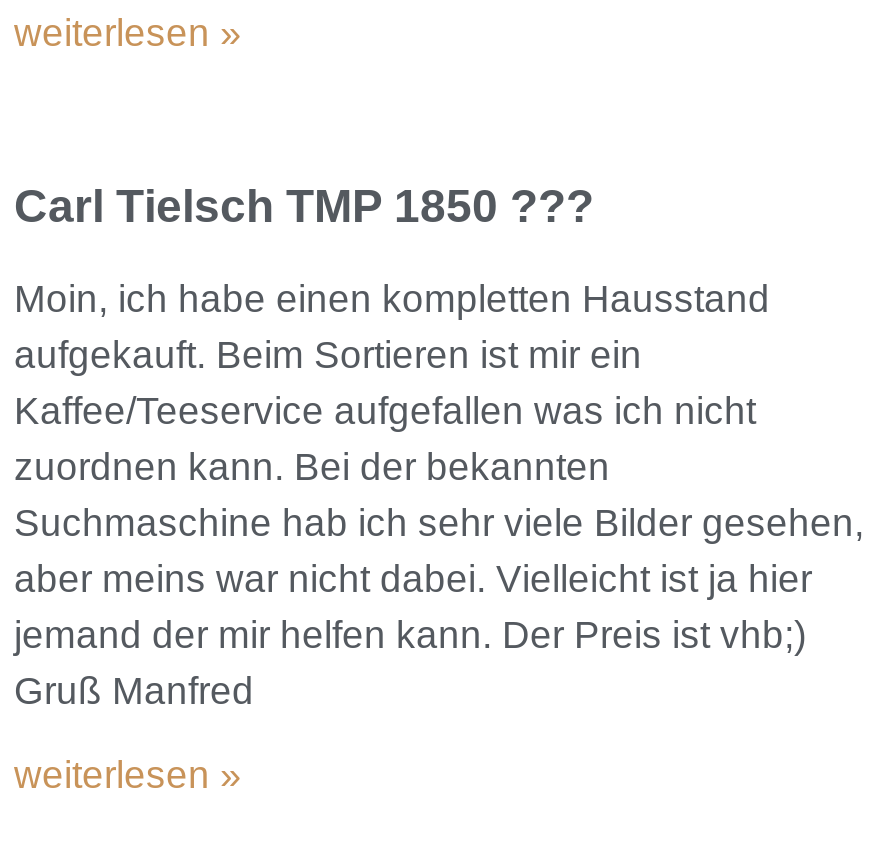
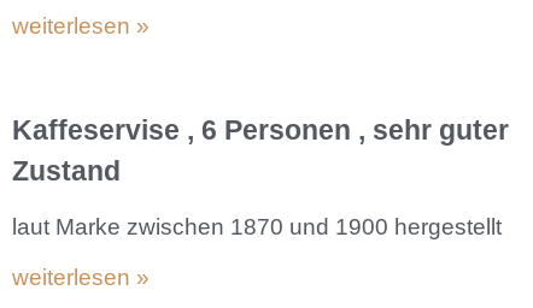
[14,179,594,231] Carl Tielsch TMP 1850 ??? -> [12,114,509,186] Kaffeservise , 6 Personen , sehr guter | Zustand
[14,277,864,711] Moin, ich habe einen kompletten Hausstand | aufgekauft. Beim Sortieren ist mir ein | Kaffee/Teeservice aufgefallen was ich nicht | zuordnen kann. Bei der bekannten | Suchmaschine hab ich sehr viele Bilder gesehen, | aber meins war nicht dabei. Vielleicht ist ja hier | jemand der mir helfen kann. Der Preis ist vhb;) | Gruß Manfred -> [12,214,502,239] laut Marke zwischen 1870 und 1900 hergestellt

